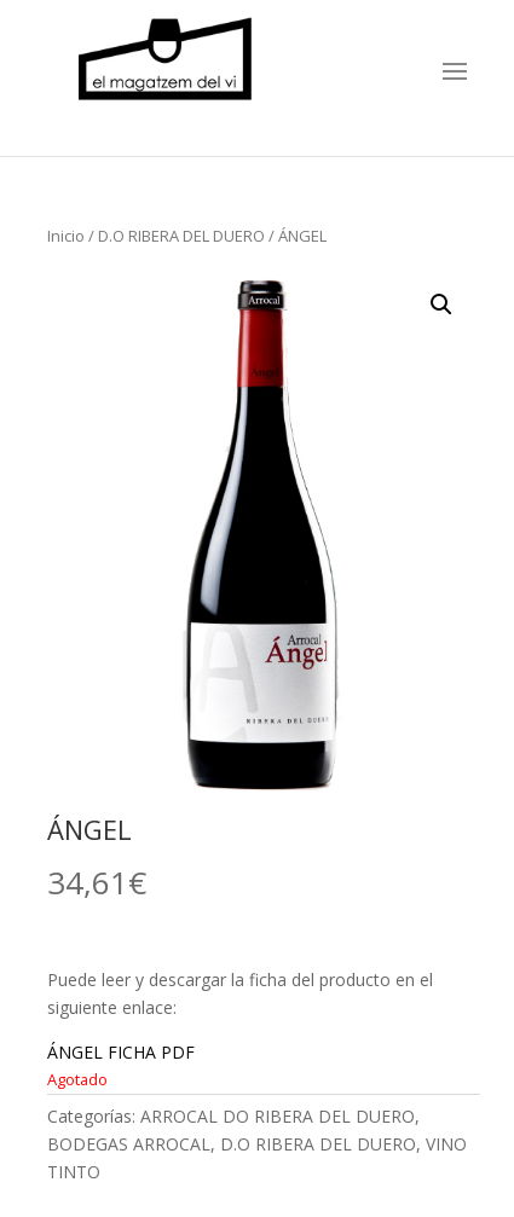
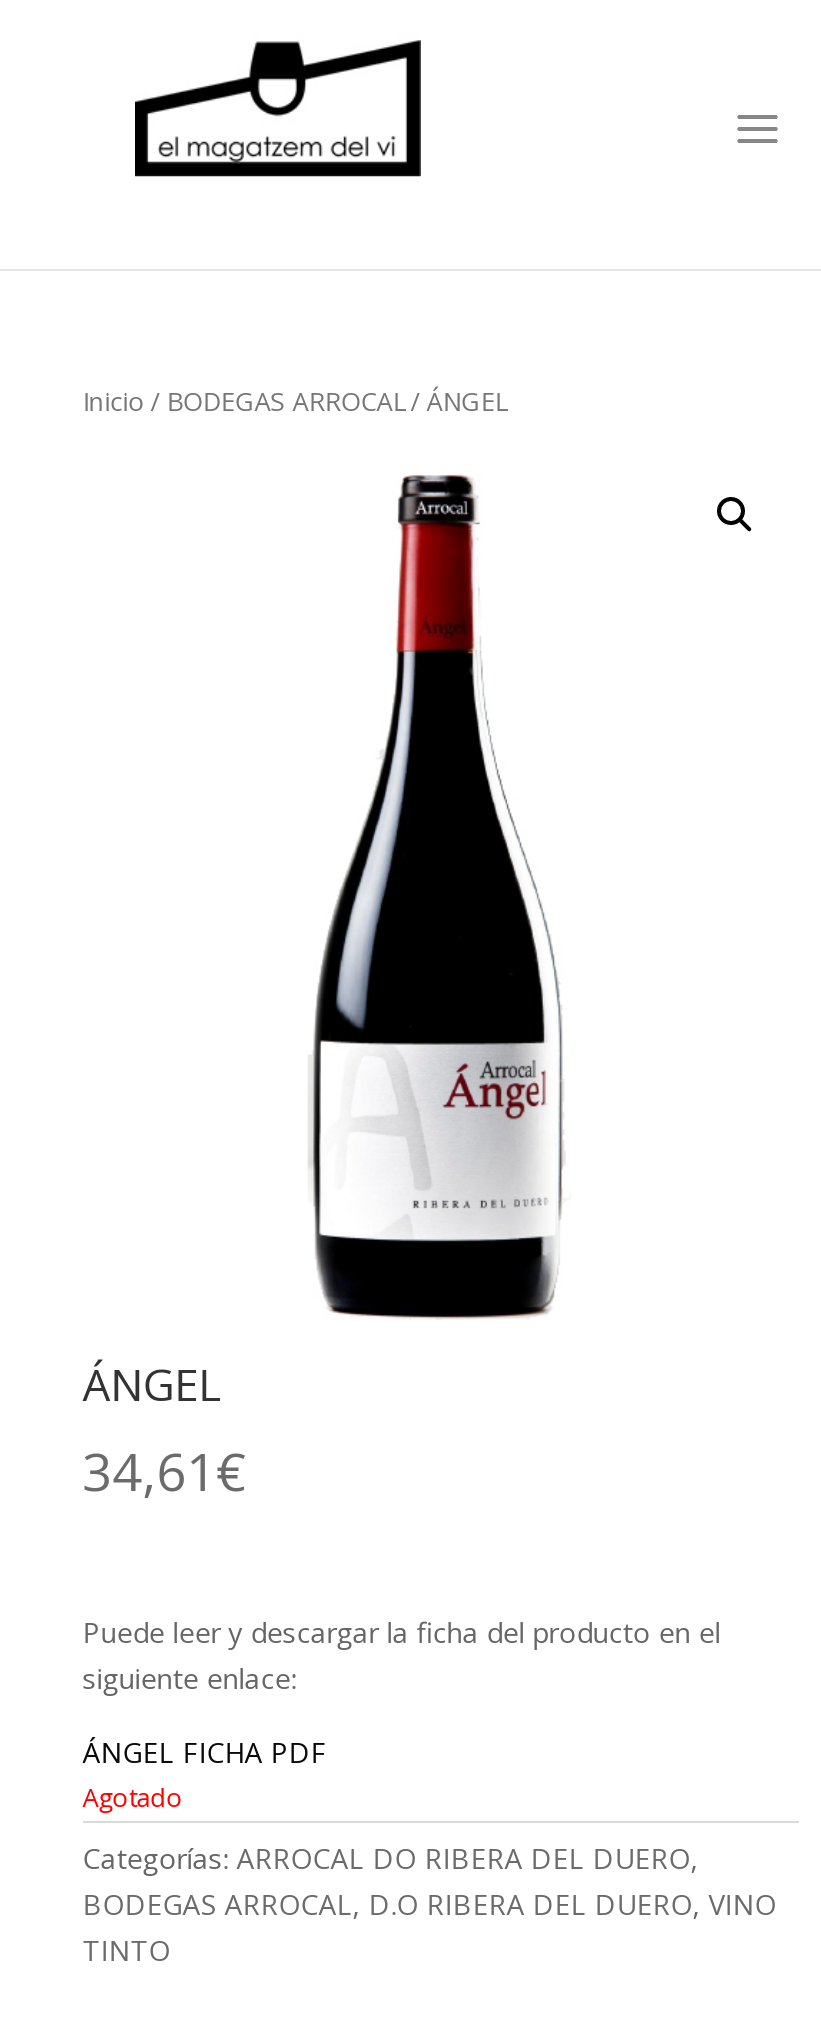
[47,225,326,247] Inicio / D.O RIBERA DEL DUERO/ ÁNGEL -> [83,383,507,419] Inicio / BODEGAS ARROCAL/ ÁNGEL

